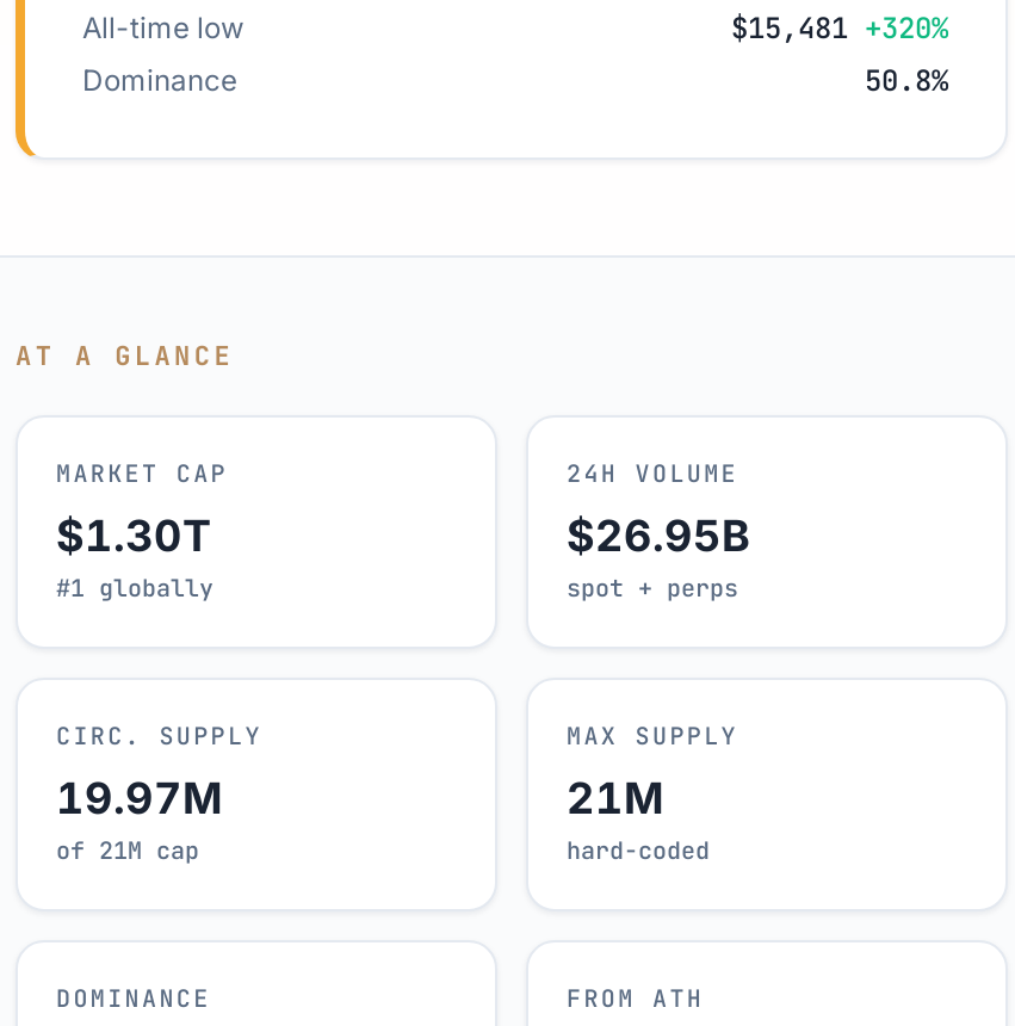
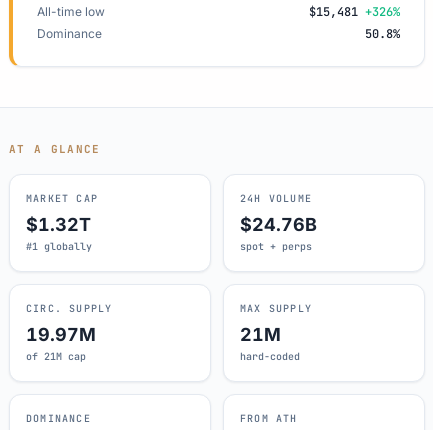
[731,10,948,48] $15,481 +320% -> [309,4,400,20] $15,481 +326%
[56,511,211,561] $1.30T -> [26,214,91,235] $1.32T
[567,511,750,561] $26.95B -> [240,214,317,235] $24.76B

